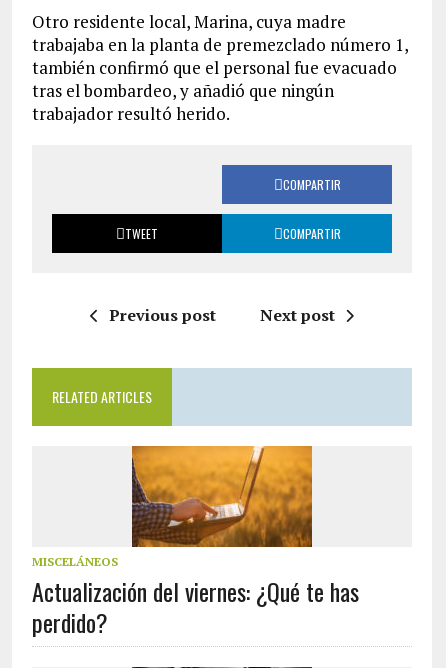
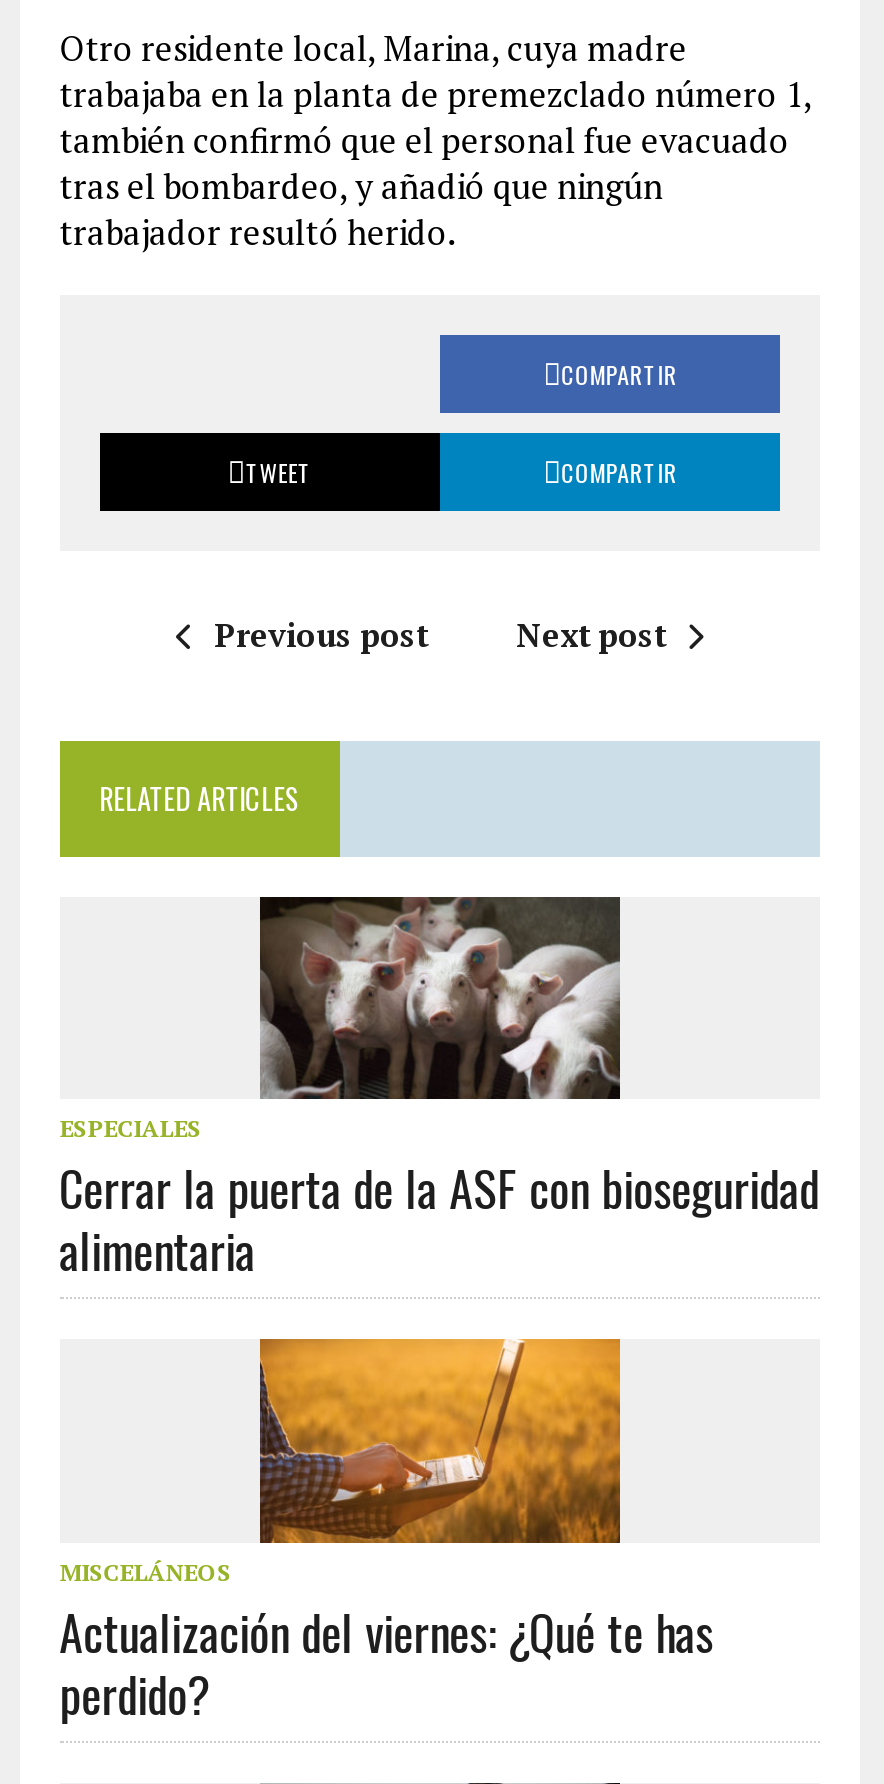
none -> [59,895,819,1286] [image] | ESPECIALES | Cerrar la puerta de la ASF con bioseguridad | alimentaria

